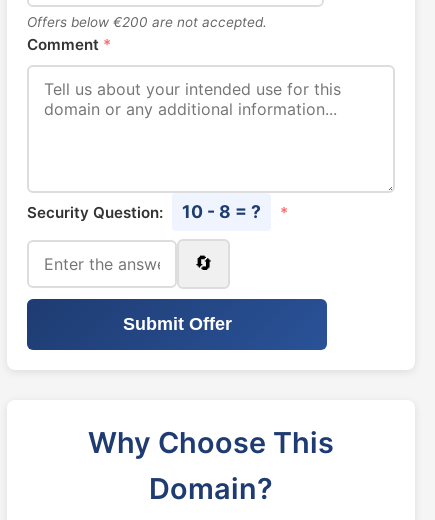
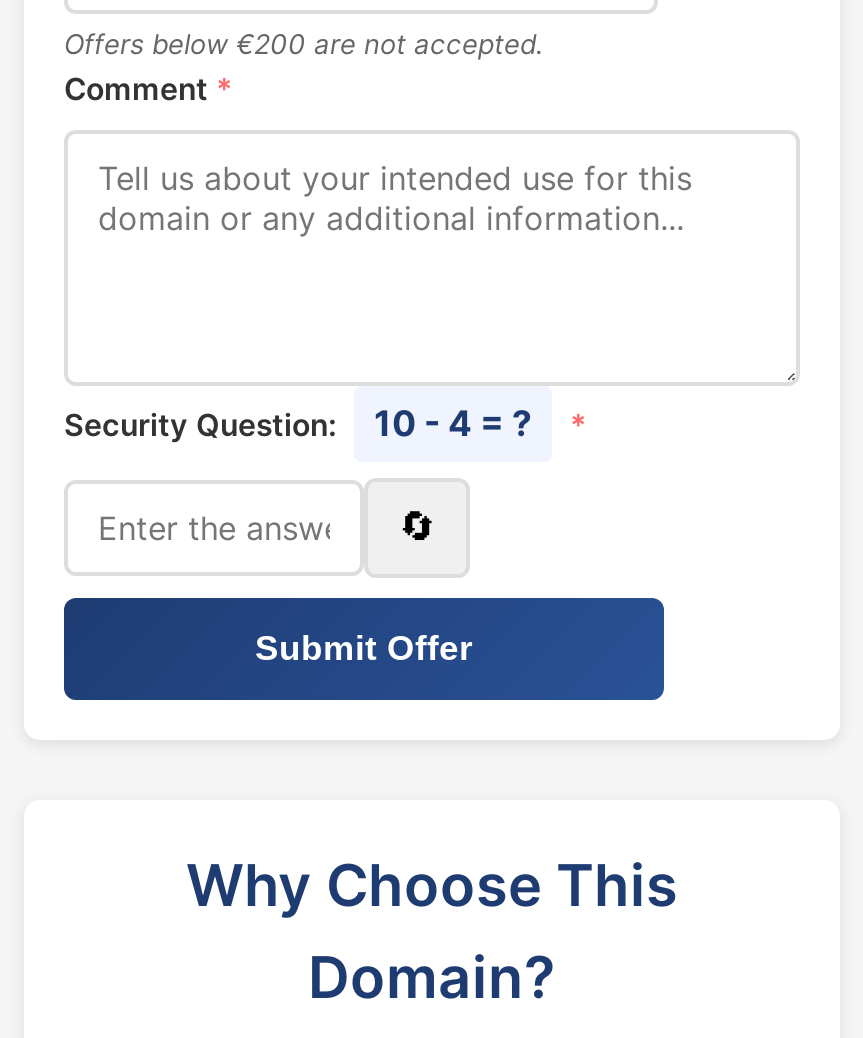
[182,201,261,222] 10 - 8 = ? -> [374,402,532,444] 10 - 4 = ?

